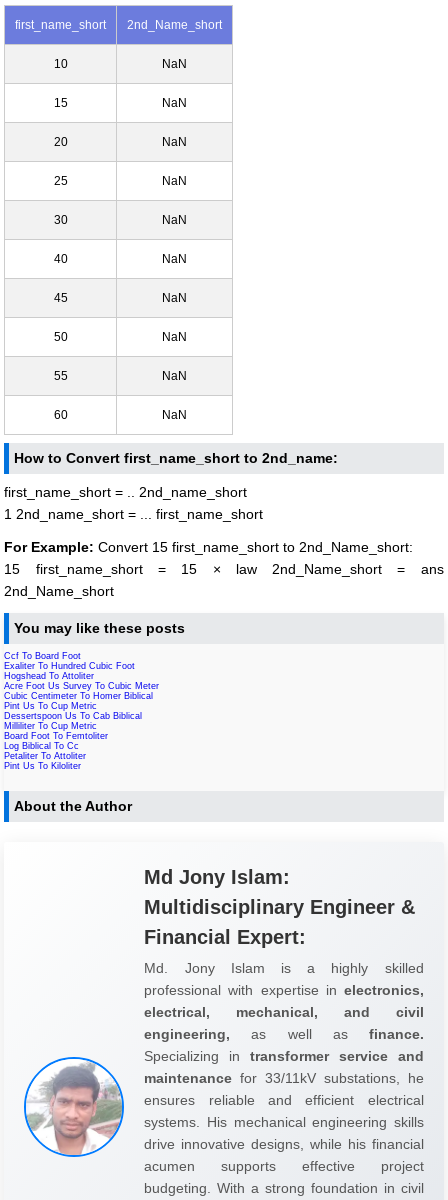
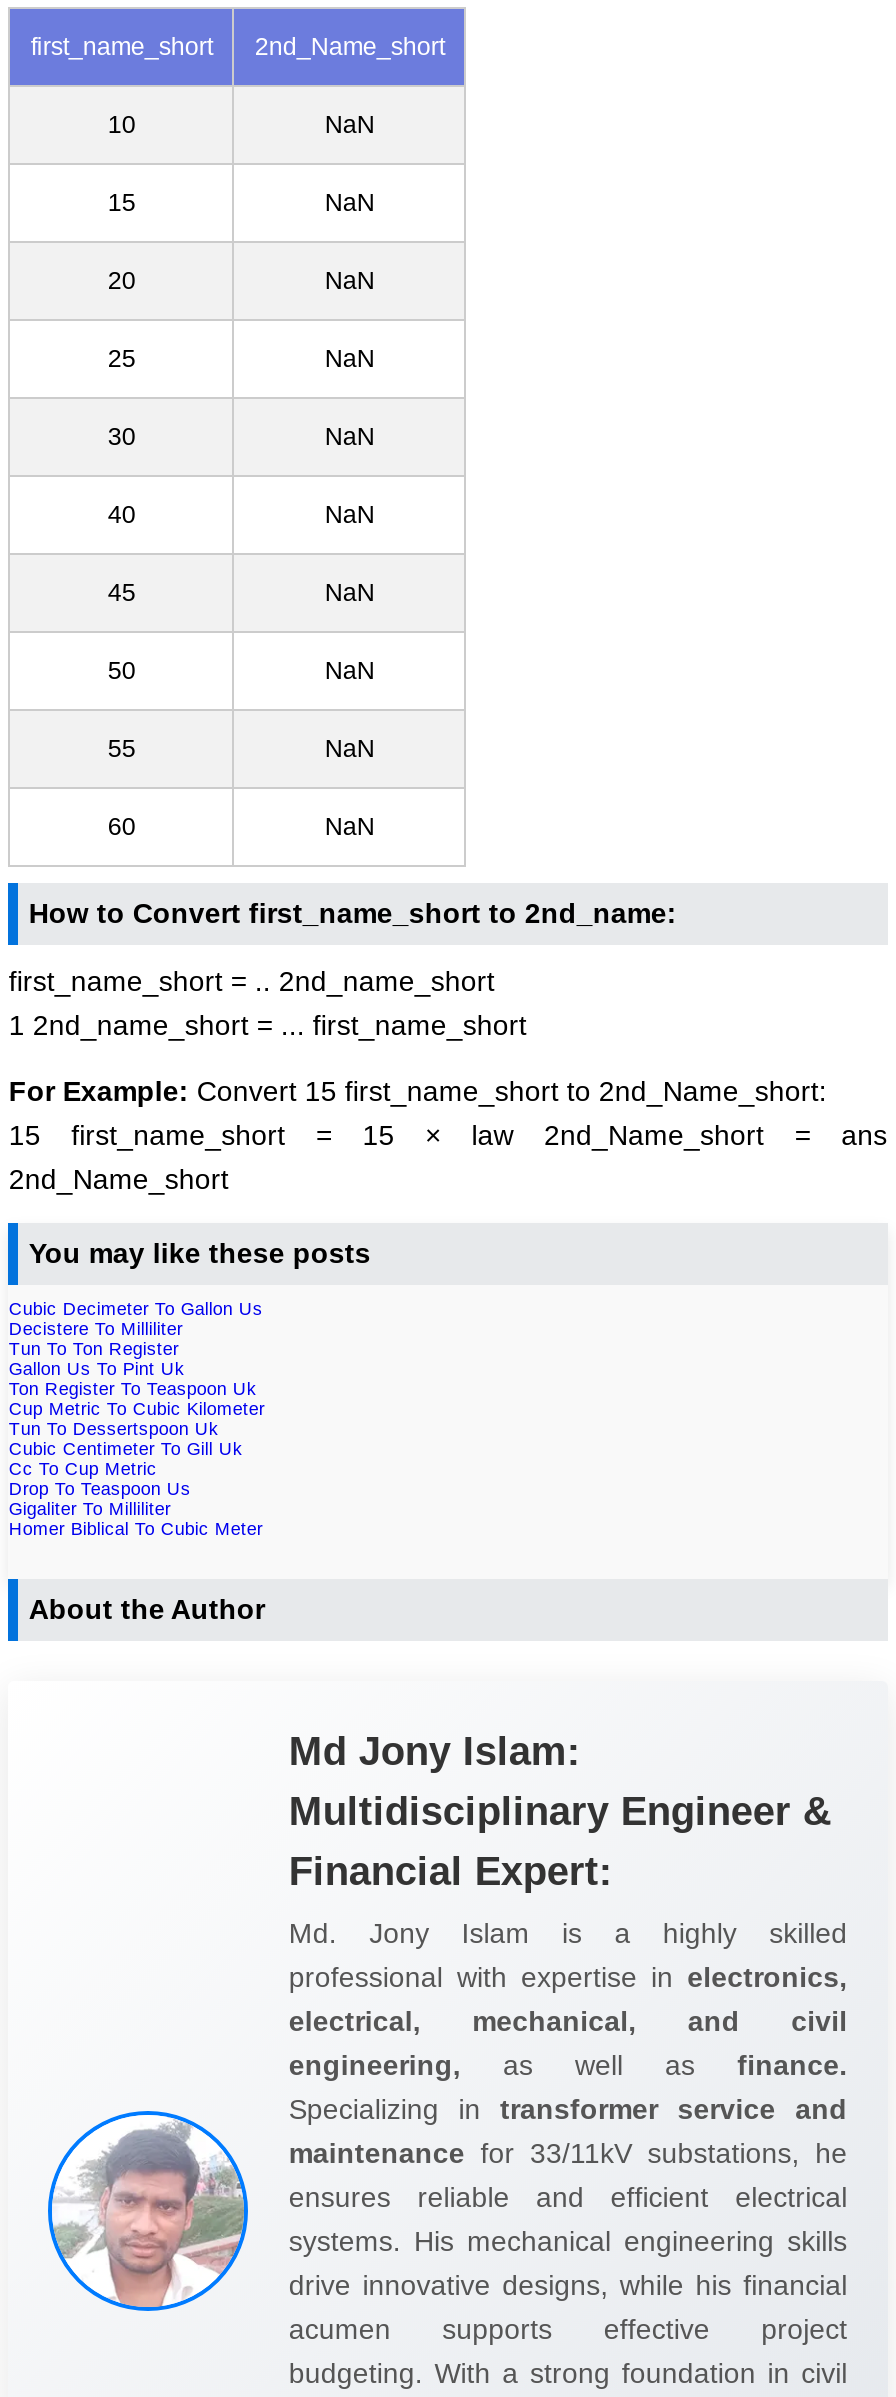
[4,651,159,771] Ccf To Board Foot | Exaliter To Hundred Cubic Foot | Hogshead To Attoliter | Acre Foot Us Survey To Cubic Meter | Cubic Centimeter To Homer Biblical | Pint Us To Cup Metric | Dessertspoon Us To Cab Biblical | Milliliter To Cup Metric | Board Foot To Femtoliter | Log Biblical To Cc | Petaliter To Attoliter | Pint Us To Kiloliter -> [9,1298,265,1538] Cubic Decimeter To Gallon Us | Decistere To Milliliter | Tun To Ton Register | Gallon Us To Pint Uk | Ton Register To Teaspoon Uk | Cup Metric To Cubic Kilometer | Tun To Dessertspoon Uk | Cubic Centimeter To Gill Uk | Cc To Cup Metric | Drop To Teaspoon Us | Gigaliter To Milliliter | Homer Biblical To Cubic Meter

